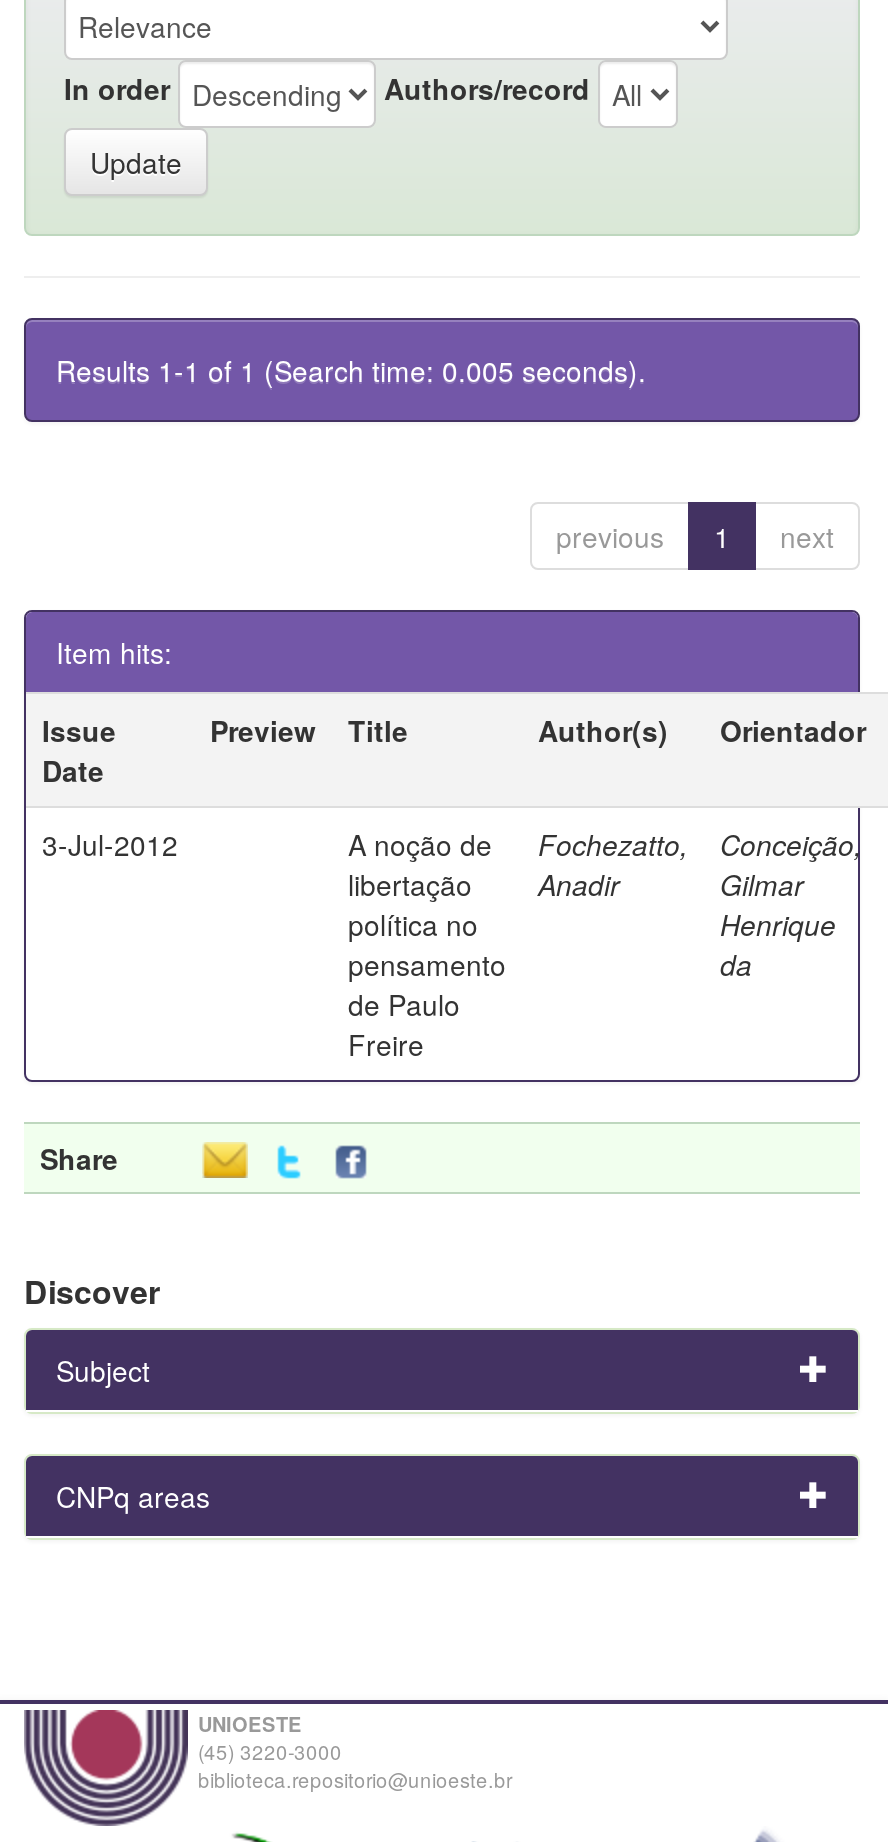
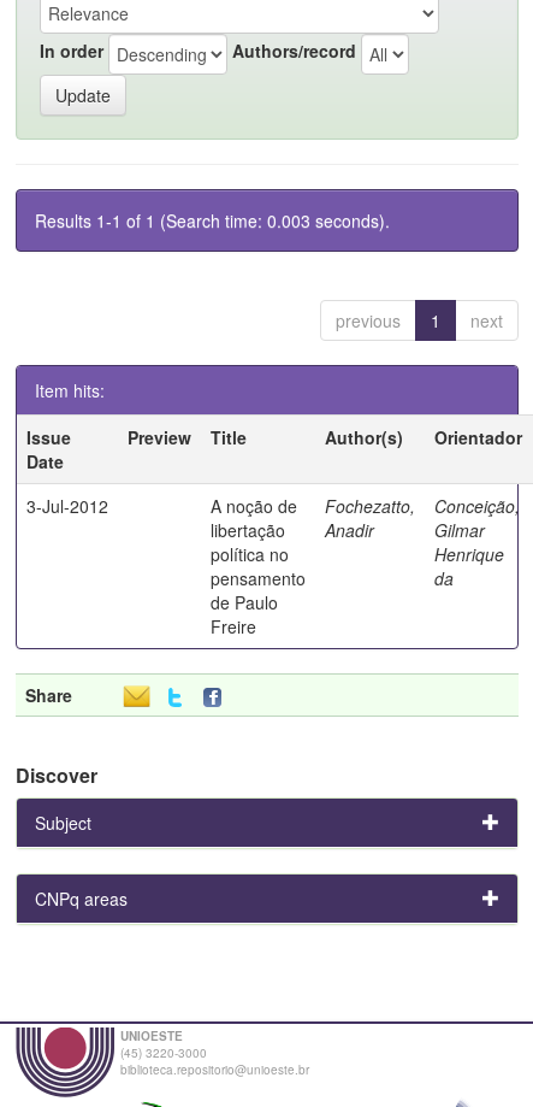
[56,349,646,389] Results 1-1 of 1 (Search time: 0.005 seconds). -> [35,208,390,232] Results 1-1 of 1 (Search time: 0.003 seconds).

